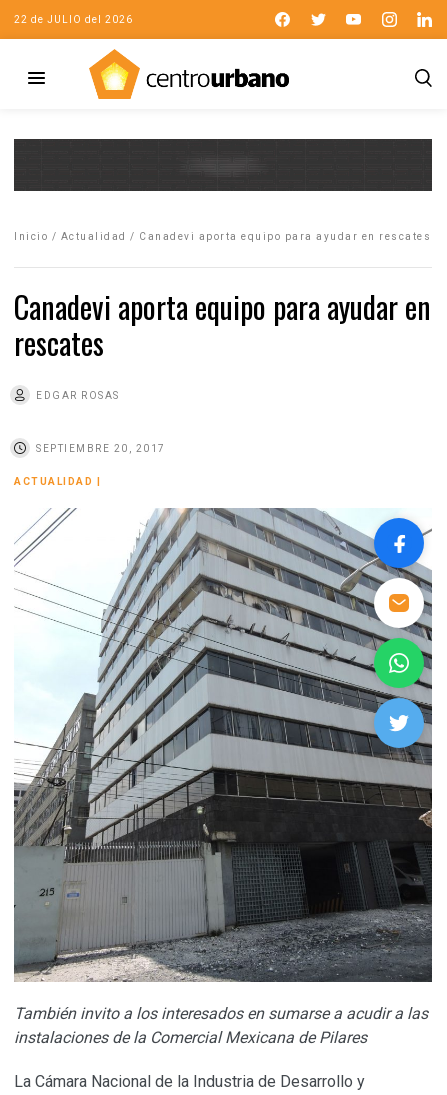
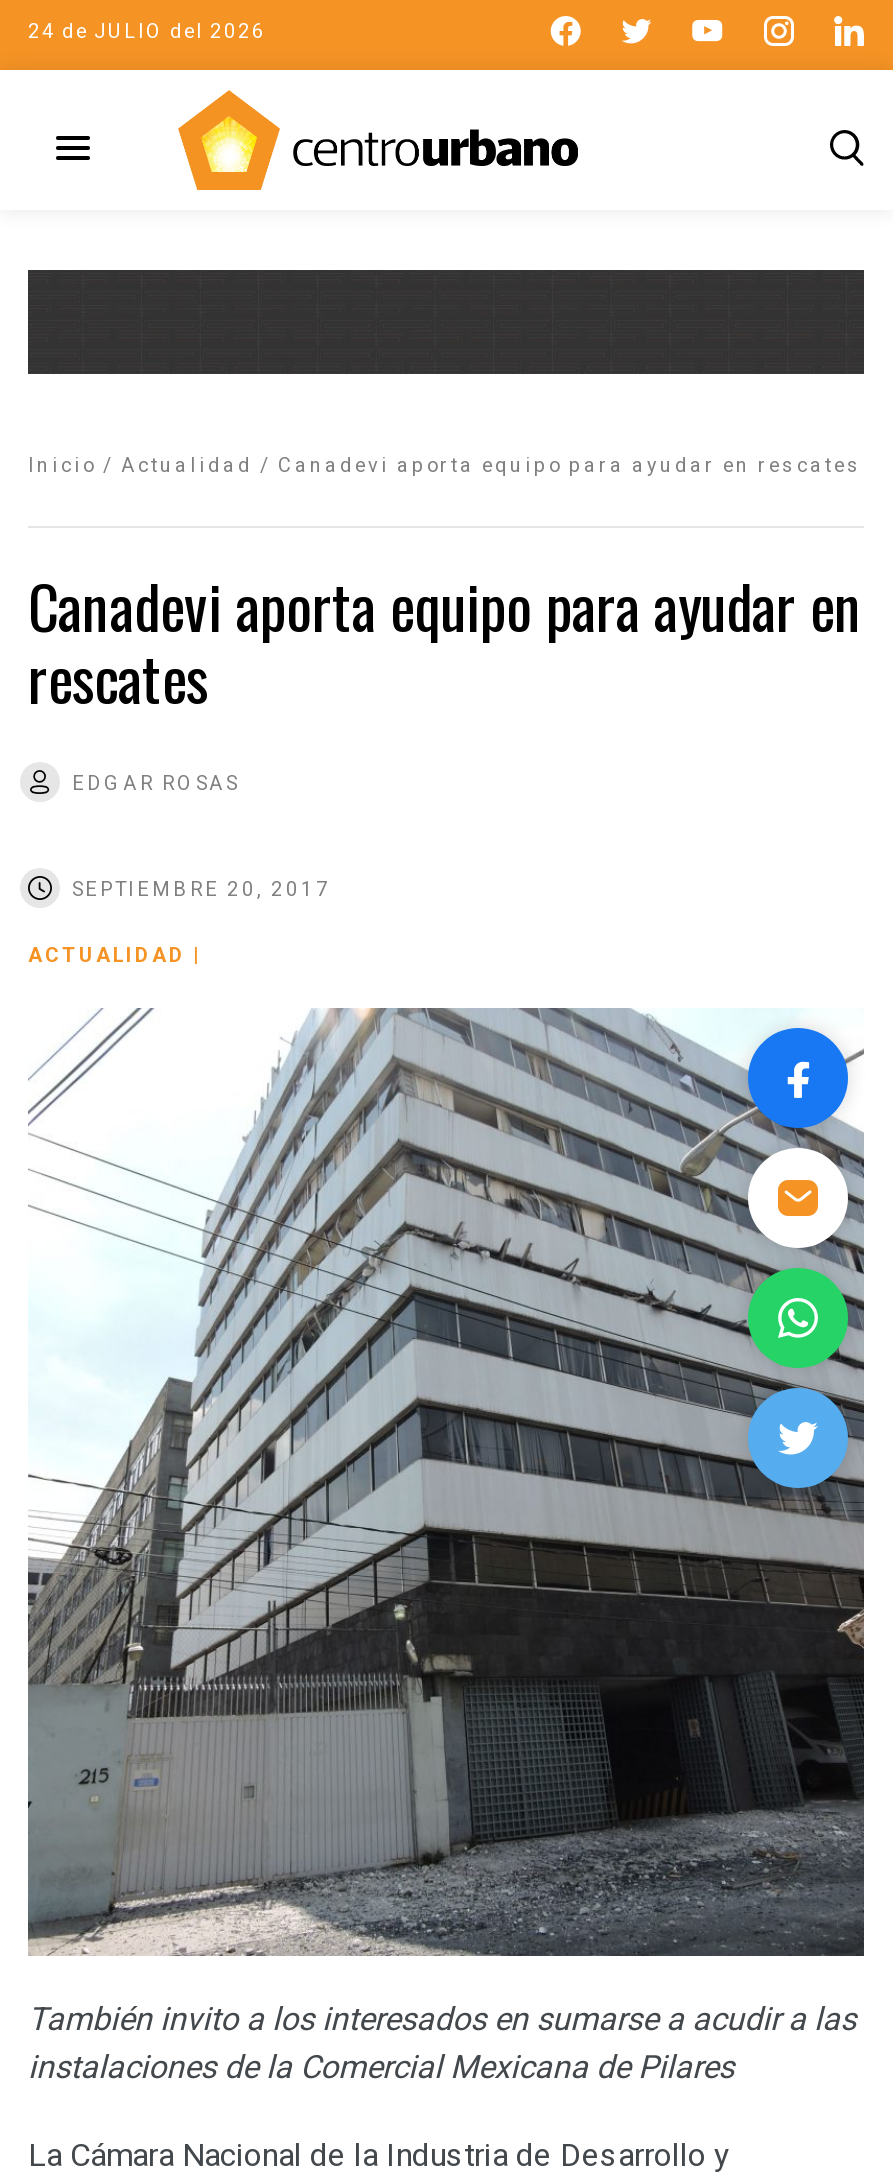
[14,13,133,24] 22 de JULIO del 2026 -> [28,19,266,41] 24 de JULIO del 2026

